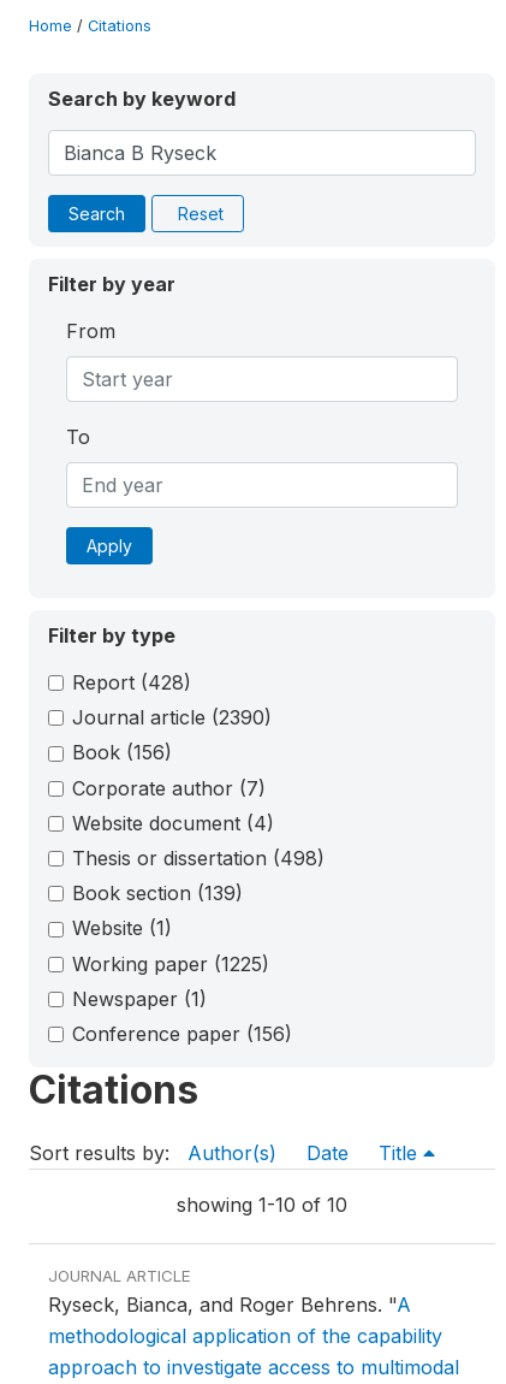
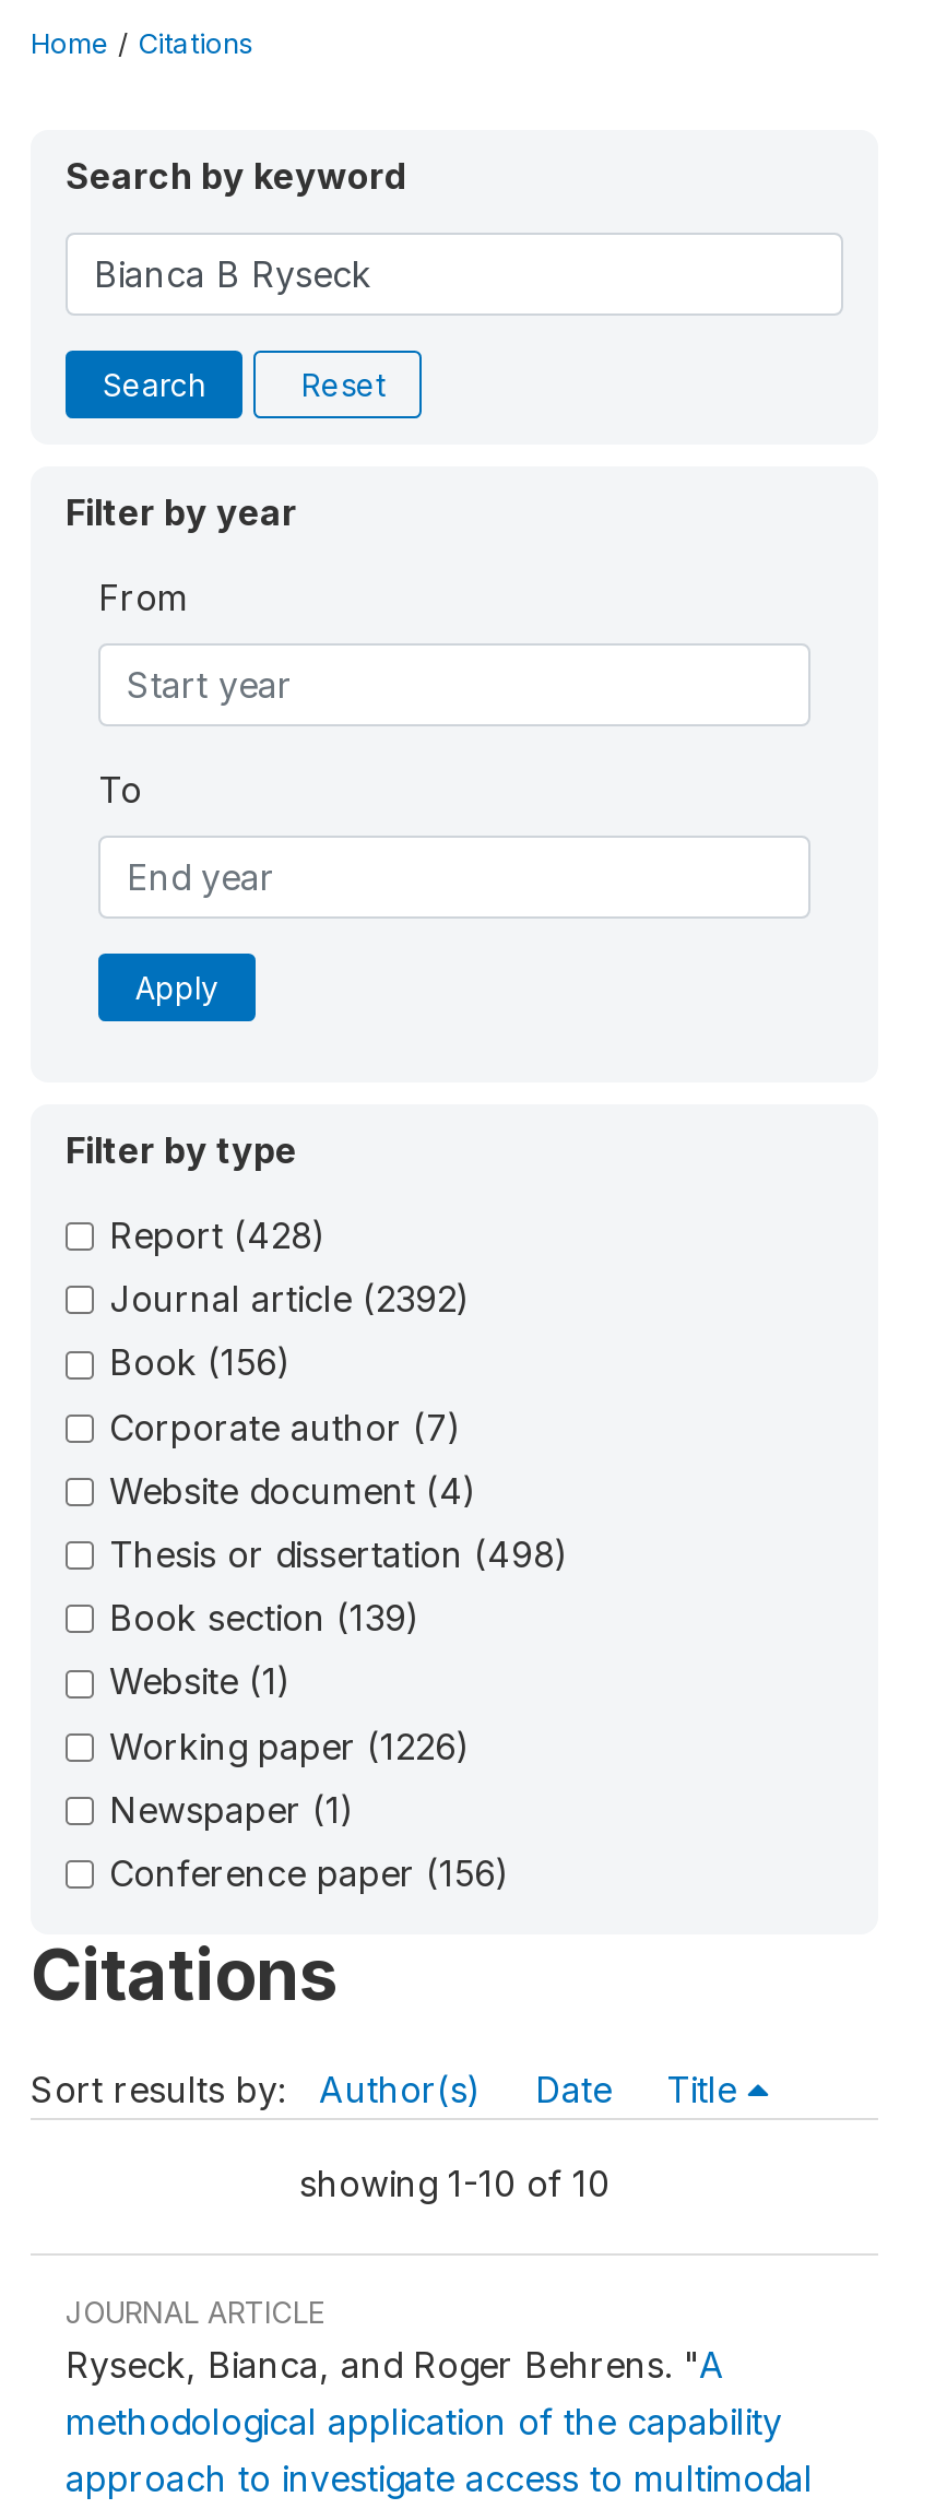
[72,705,272,730] Journal article (2390) -> [109,1277,470,1321] Journal article (2392)
[72,951,269,975] Working paper (1225) -> [109,1724,470,1767] Working paper (1226)

